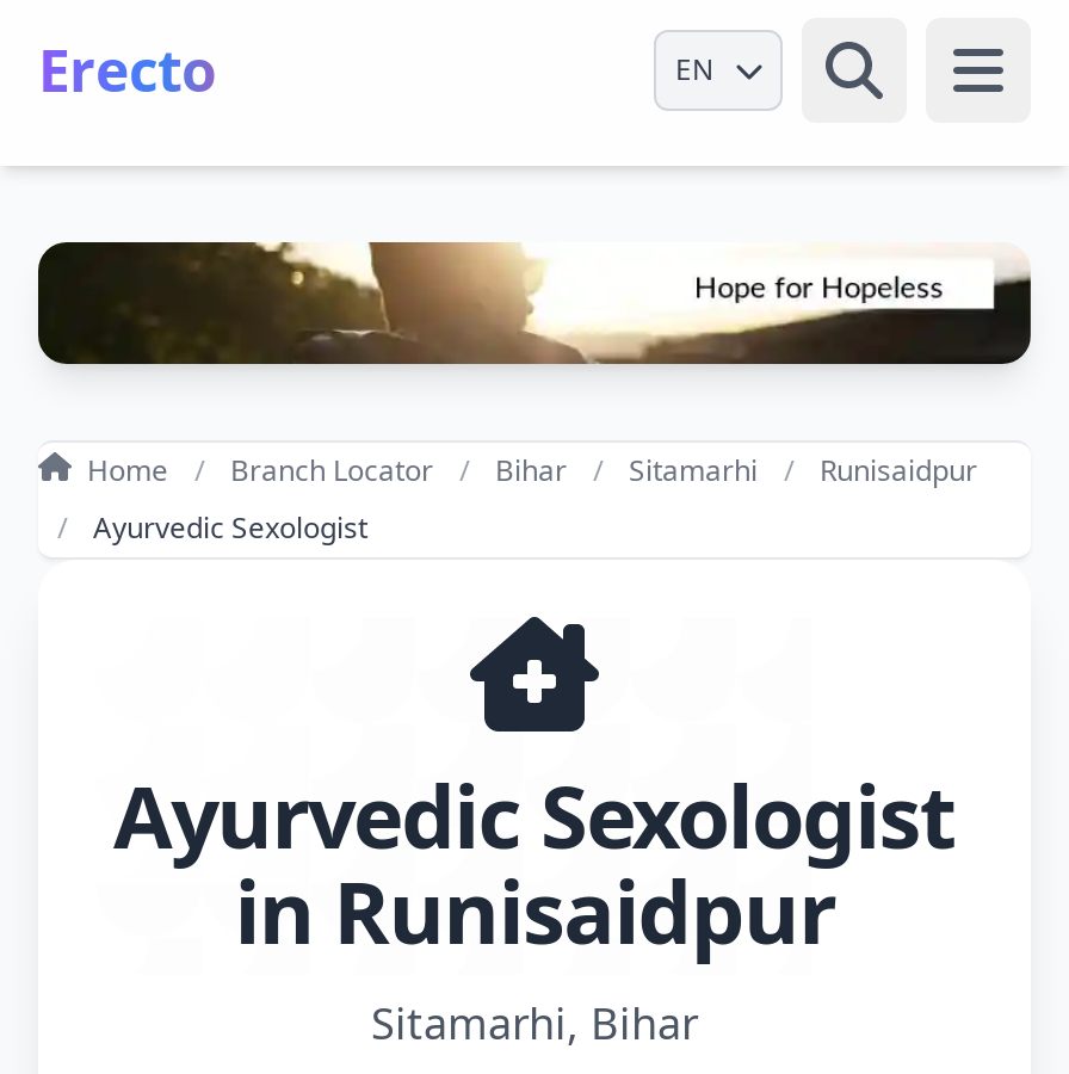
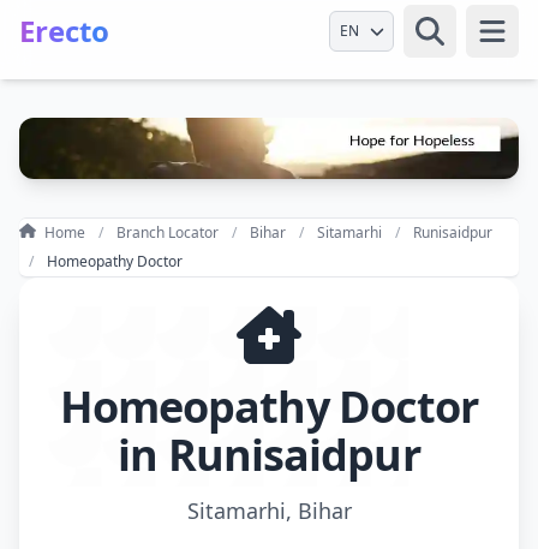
[93,508,367,549] Ayurvedic Sexologist -> [47,252,183,272] Homeopathy Doctor
[113,759,956,876] Ayurvedic Sexologist -> [60,378,478,437] Homeopathy Doctor

